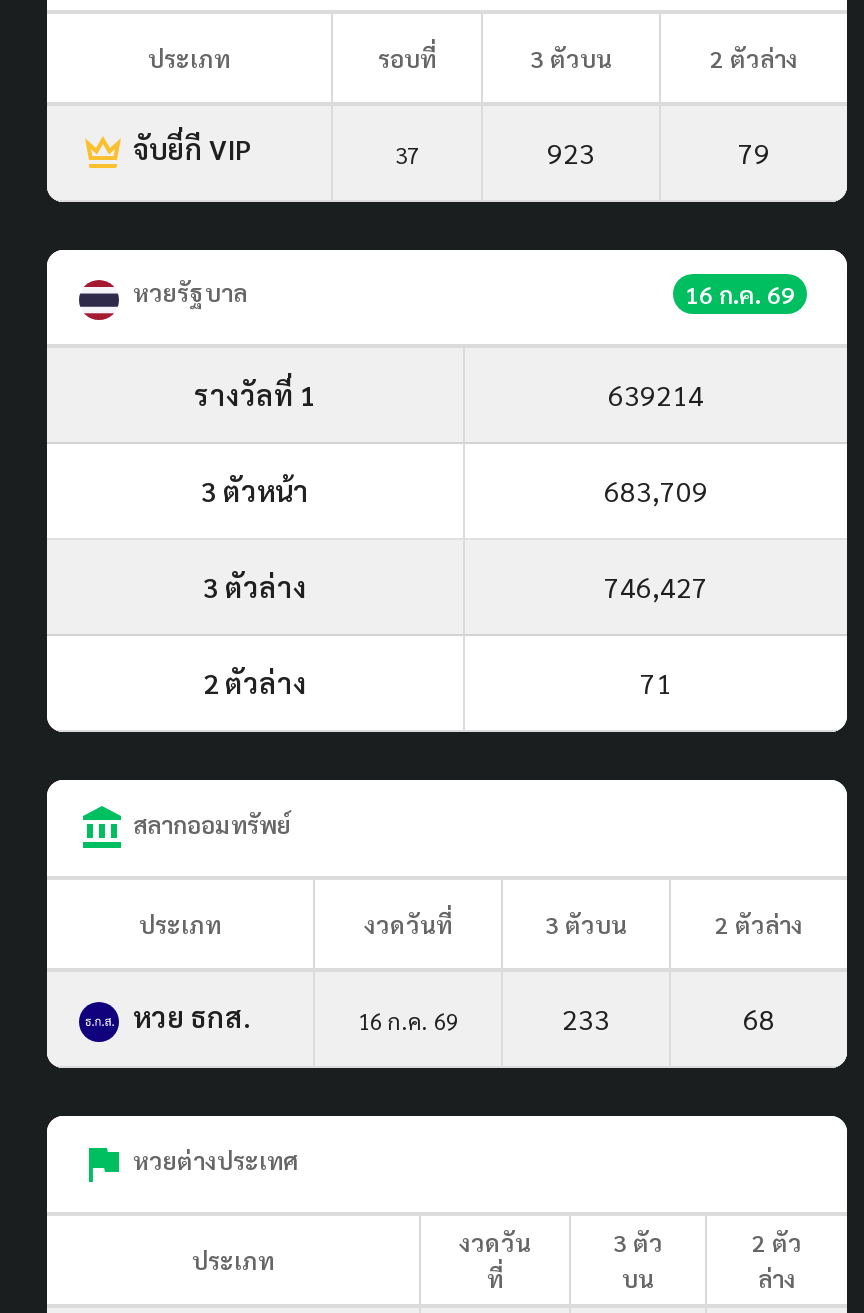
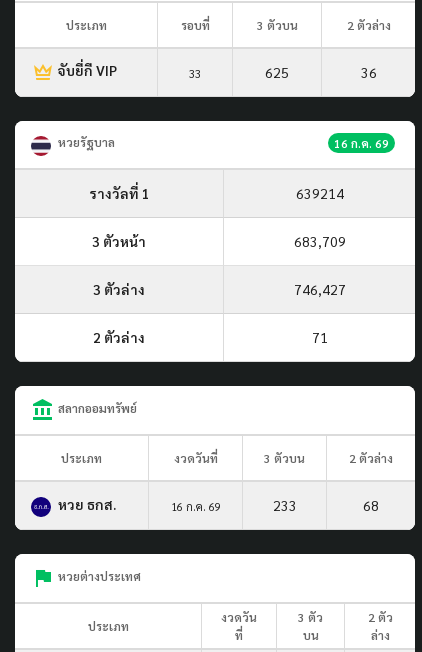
[395,140,419,170] 37 -> [189,66,201,81] 33
[547,134,595,170] 923 -> [265,63,289,81] 625
[738,134,770,170] 79 -> [360,63,376,81] 36

